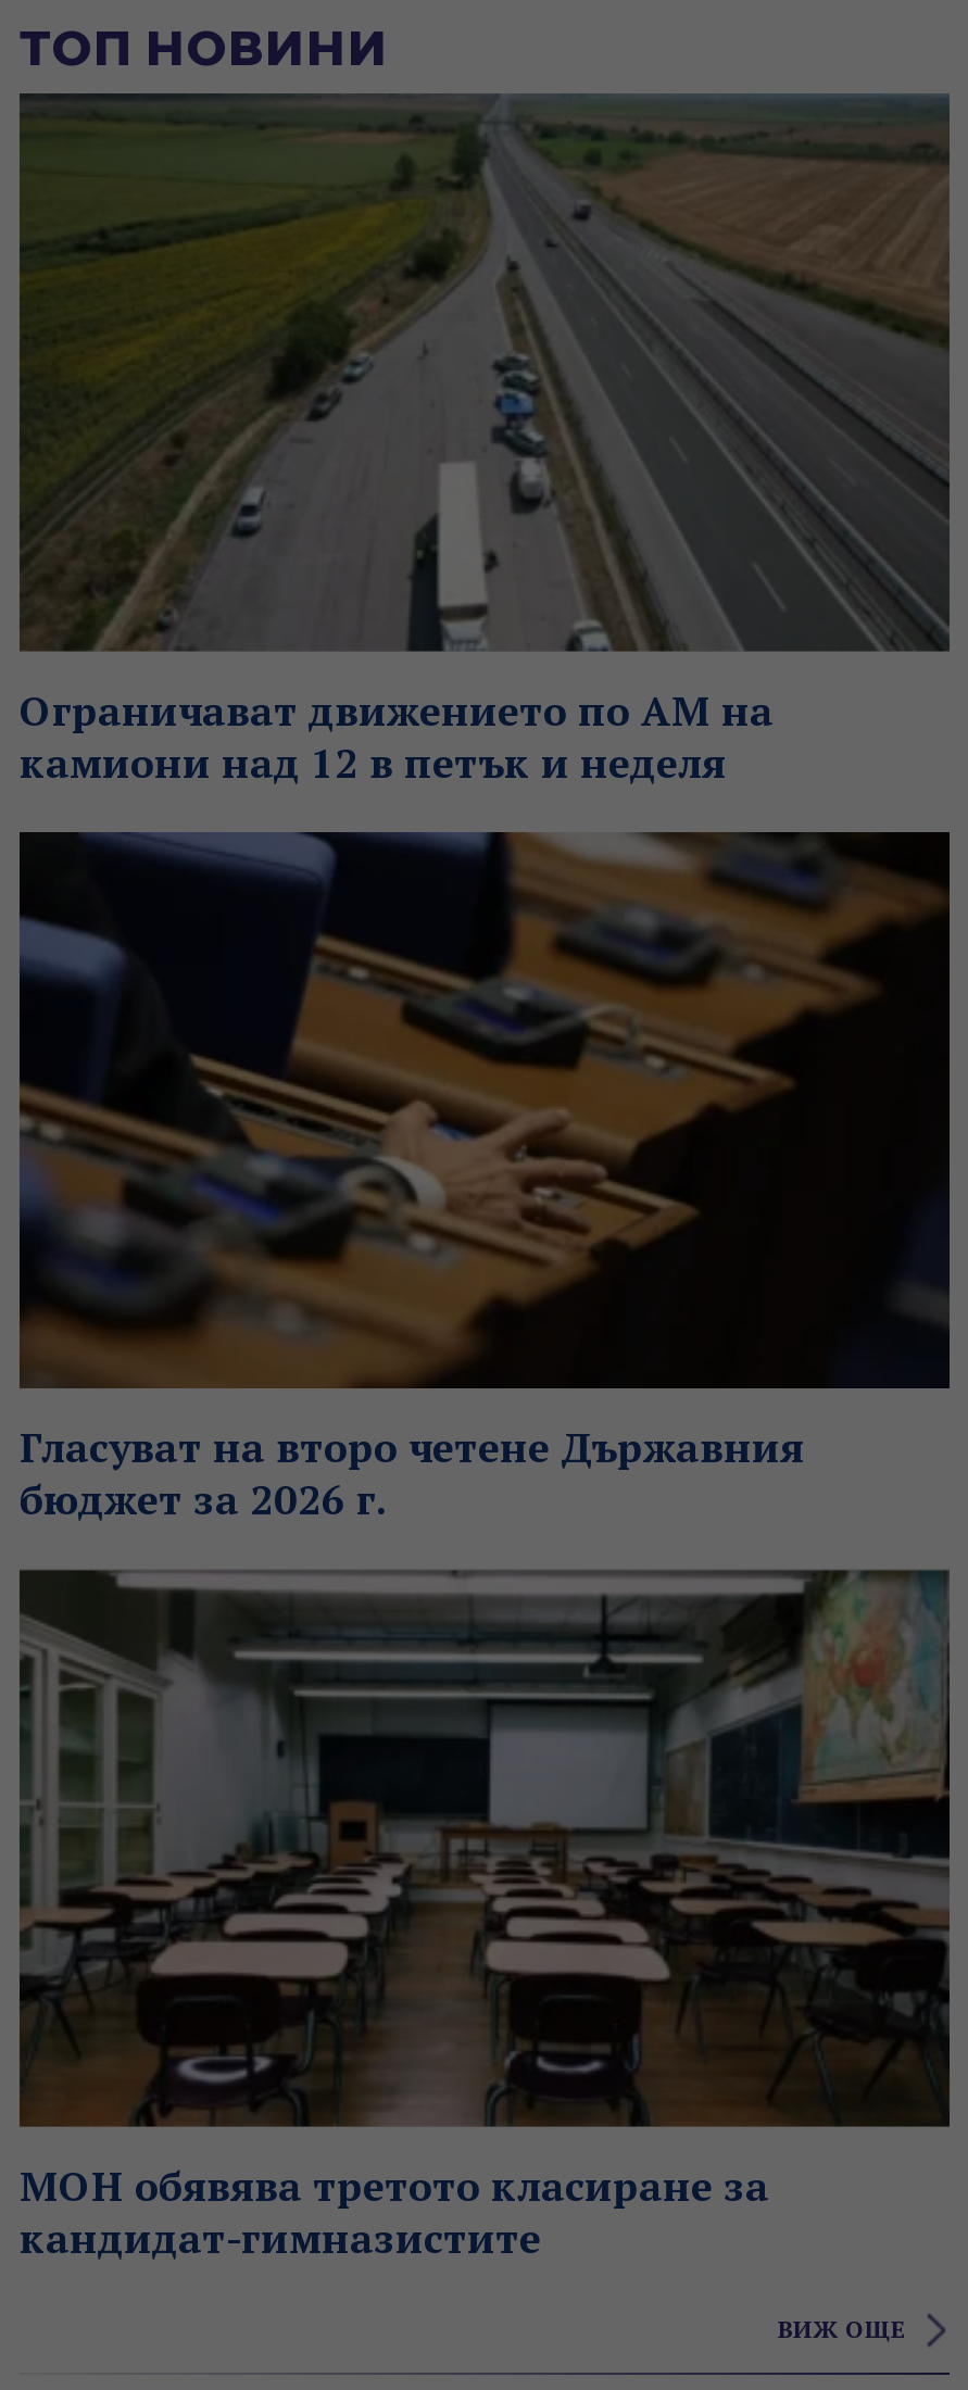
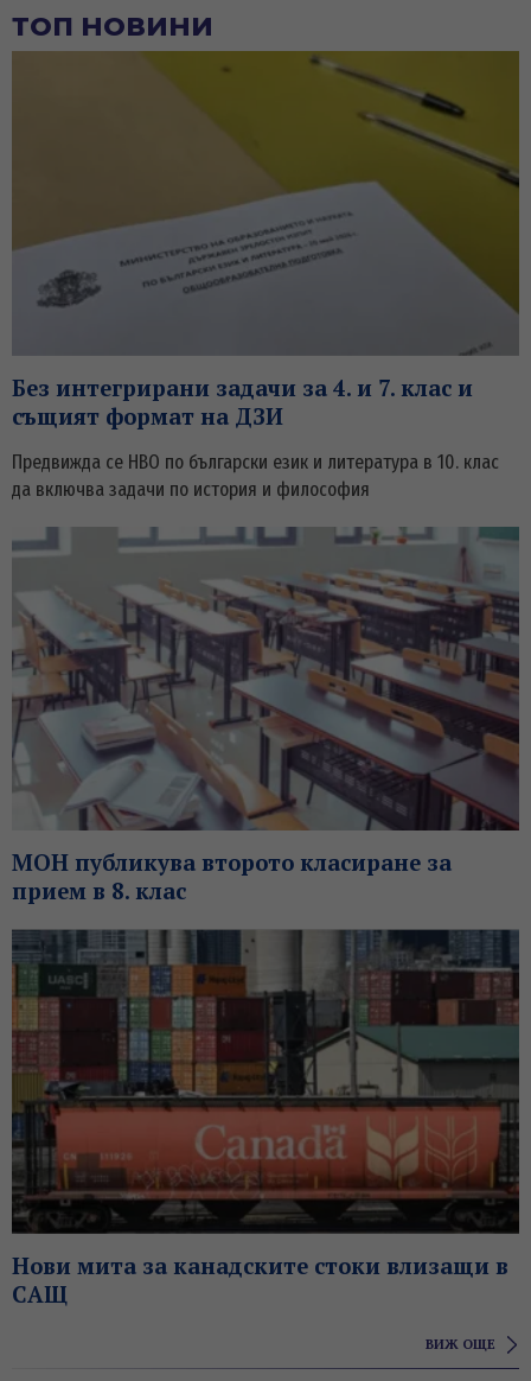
[17,91,950,788] [image] | Ограничават движението по АМ на | камиони над 12 в петък и неделя -> [11,50,520,501] [image] | Без интегрирани задачи за 4. и 7. клас и | същият формат на ДЗИ | Предвижда се НВО по български език и литература в 10. клас | да включва задачи по история и философия
[17,832,952,1526] [image] | Гласуват на второ четене Държавния | бюджет за 2026 г. -> [12,526,520,906] [image] | МОН публикува второто класиране за | прием в 8. клас
[17,1569,952,2264] [image] | МОН обявява третото класиране за | кандидат-гимназистите -> [11,929,520,1309] [image] | Нови мита за канадските стоки влизащи в | САЩ

